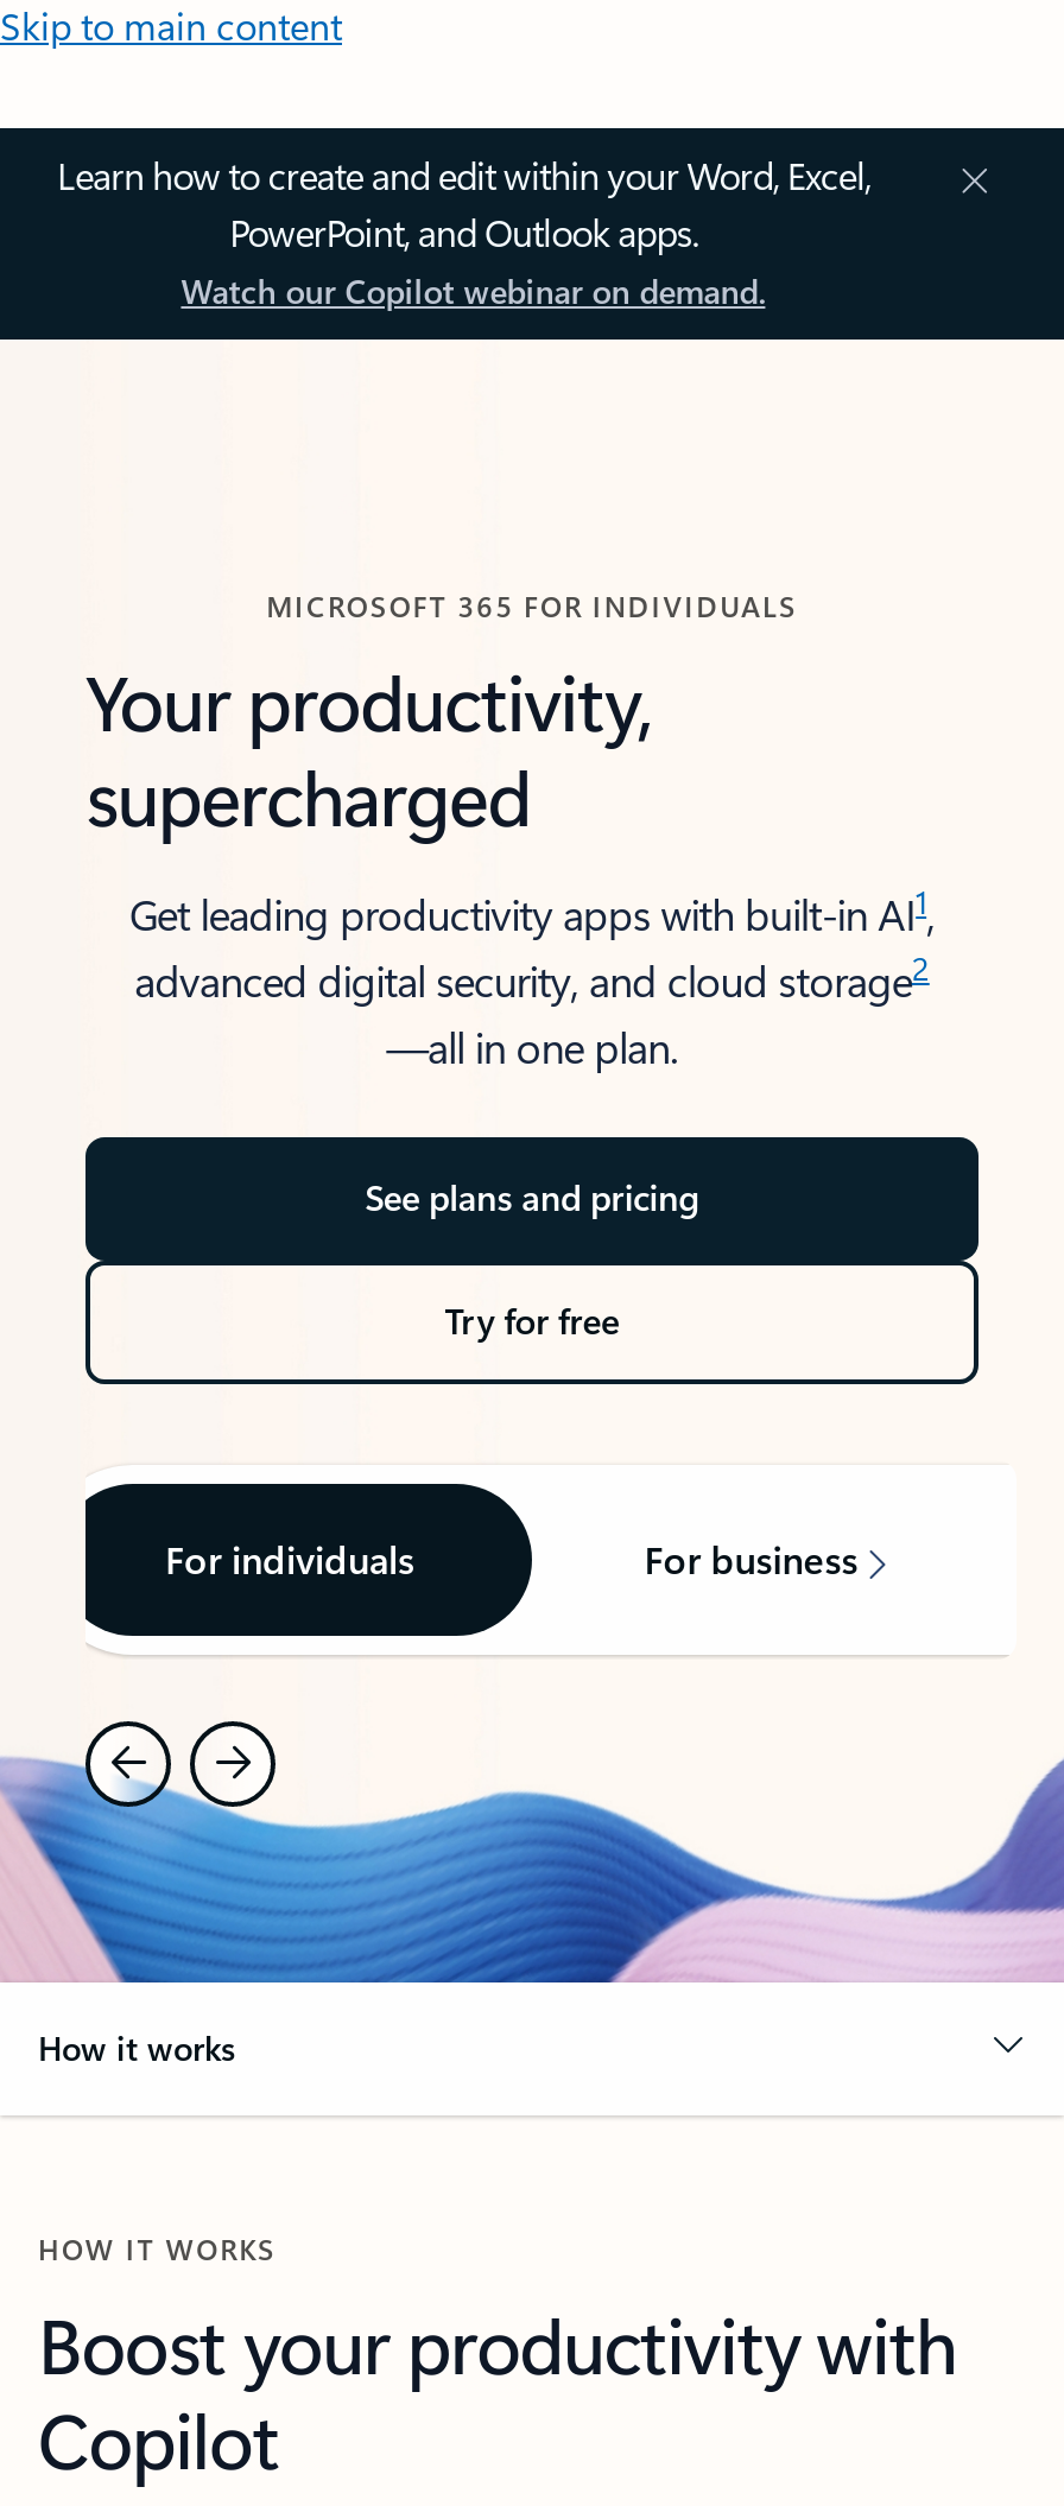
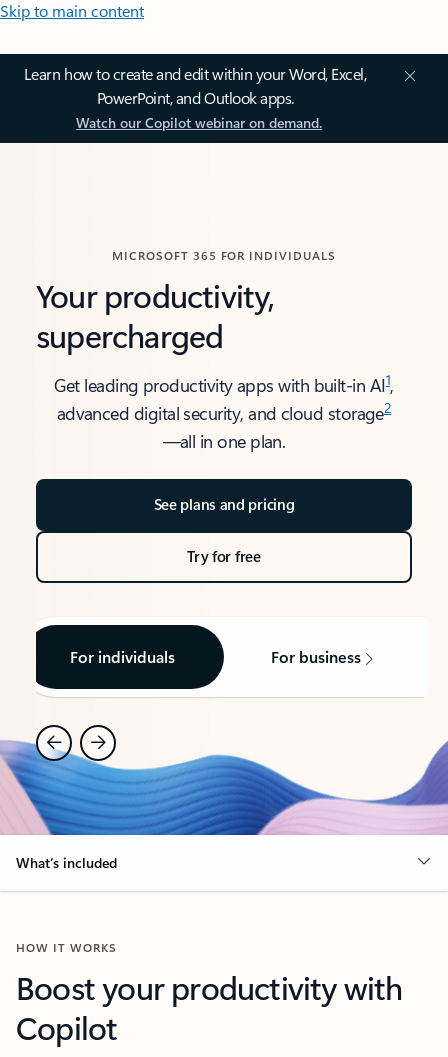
[38,2025,235,2070] How it works -> [16,853,117,872] What’s included

